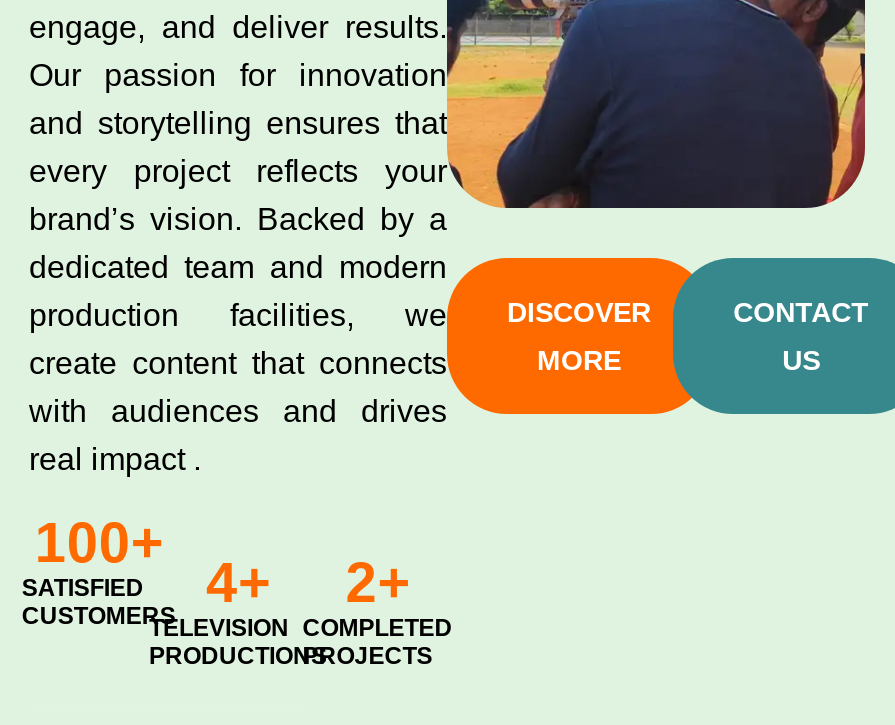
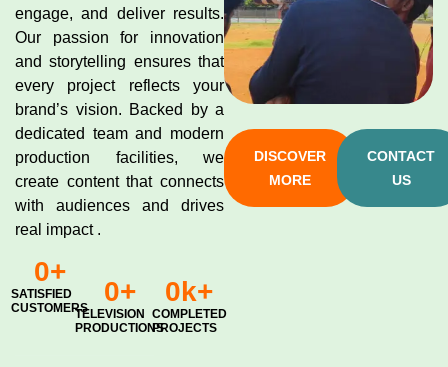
[35,511,163,573] 100+ -> [34,255,66,286] 0+
[206,551,270,613] 4+ -> [103,275,135,306] 0+
[345,551,409,613] 2+ -> [165,275,213,306] 0k+

